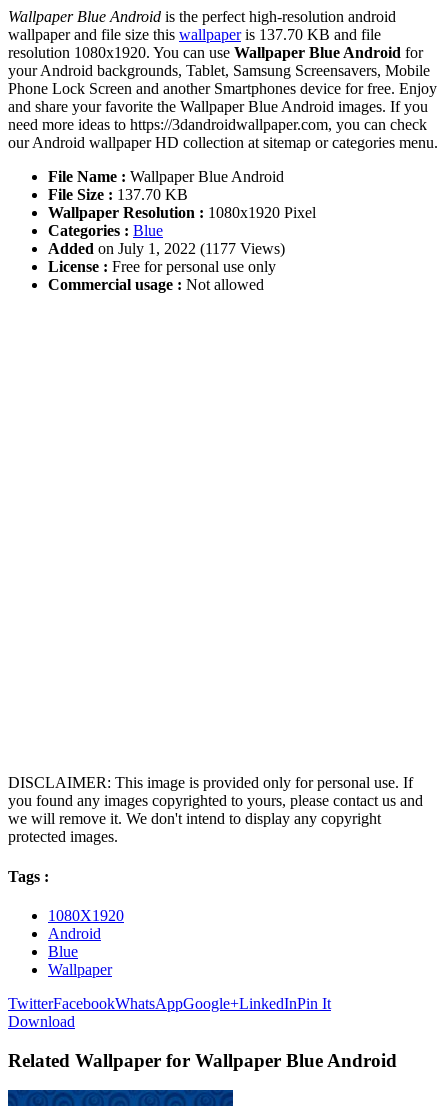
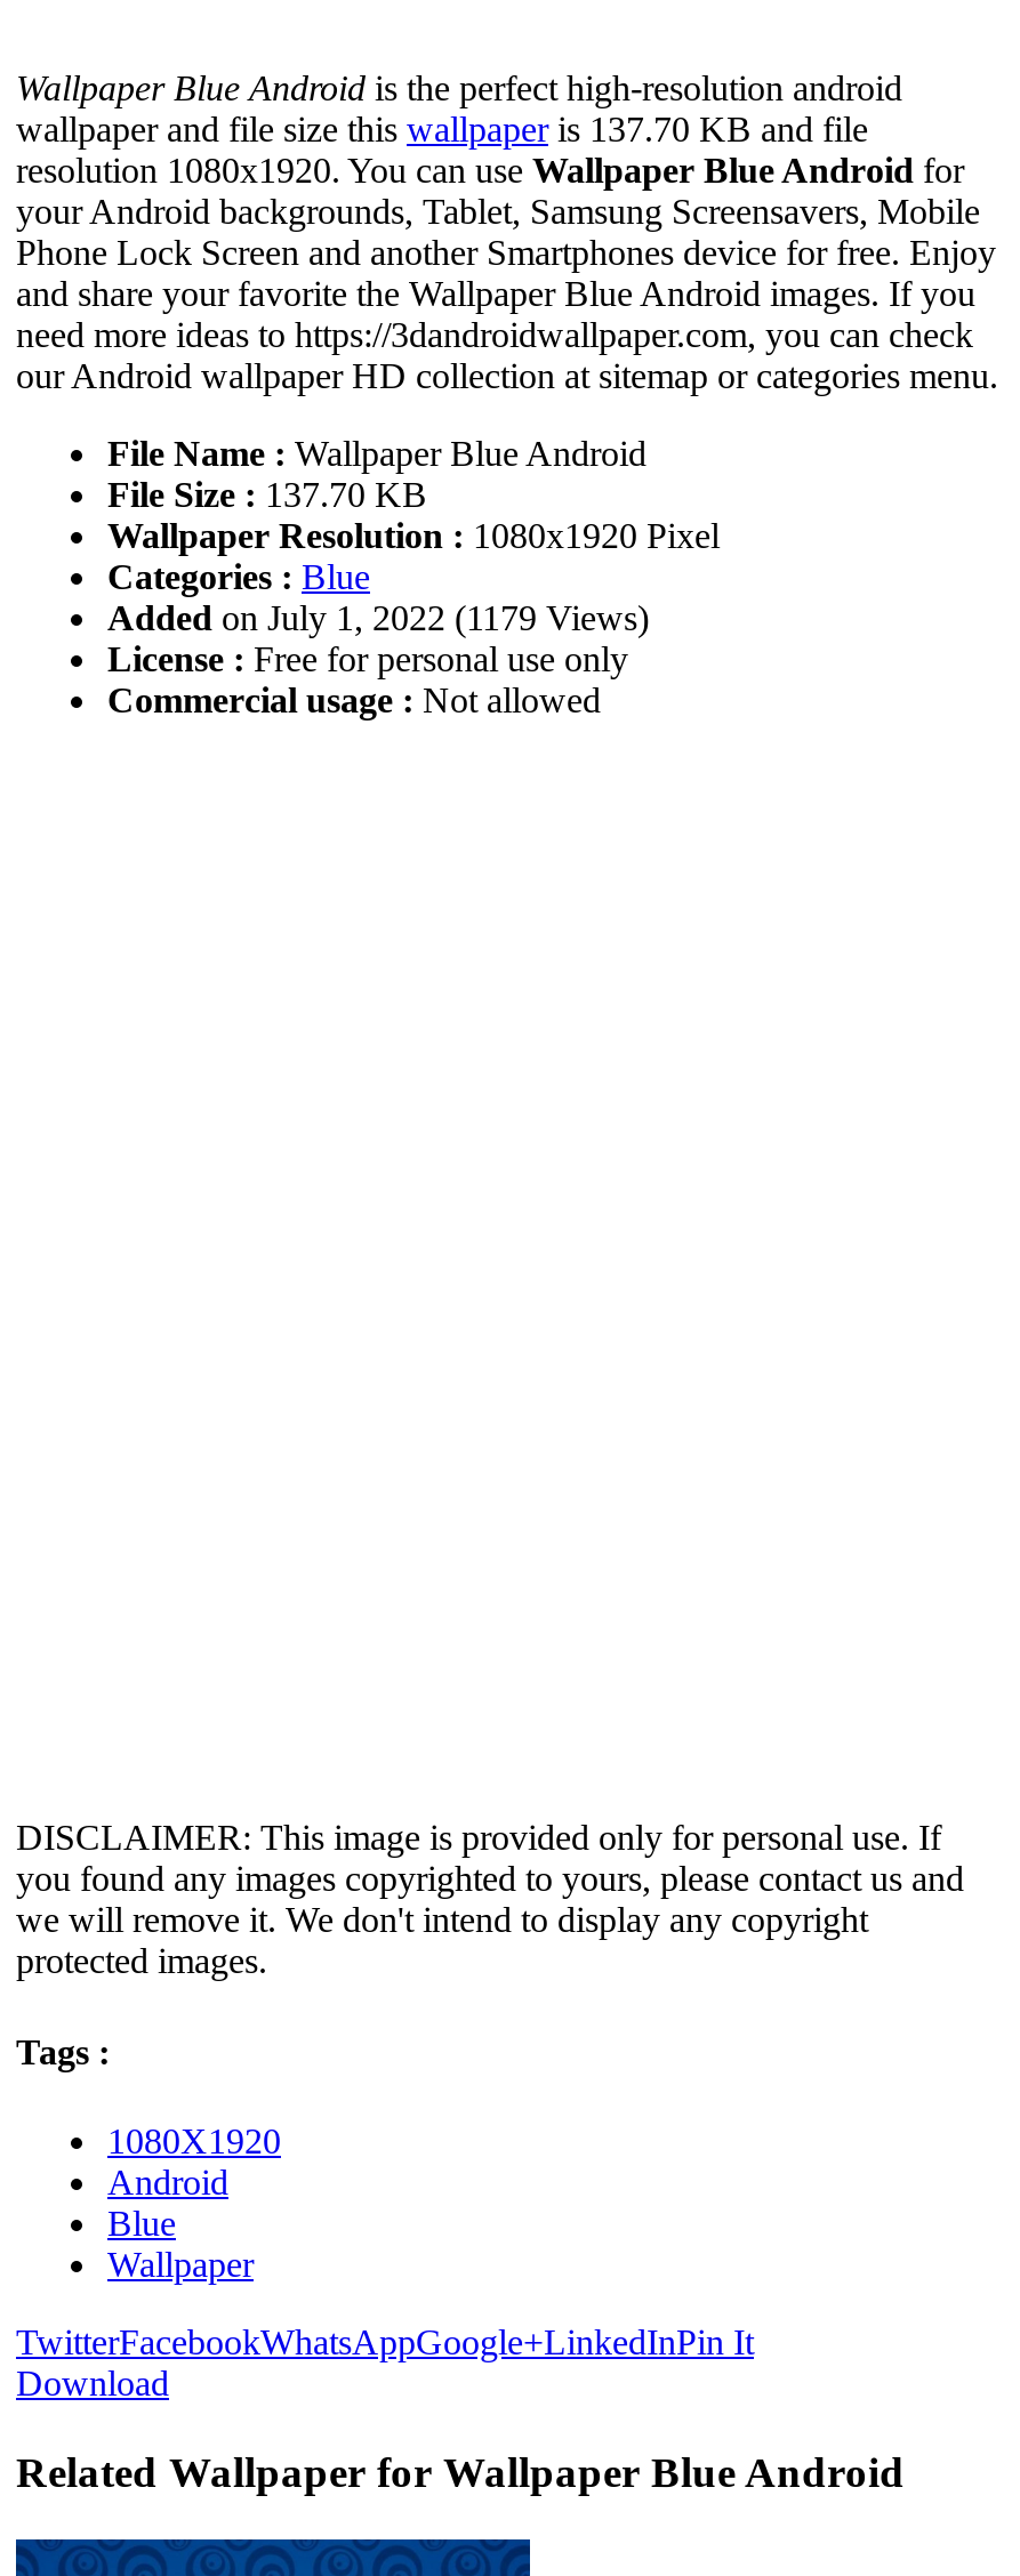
[48,240,285,257] Added on July 1, 2022 (1177 Views) -> [107,599,649,638] Added on July 1, 2022 (1179 Views)

